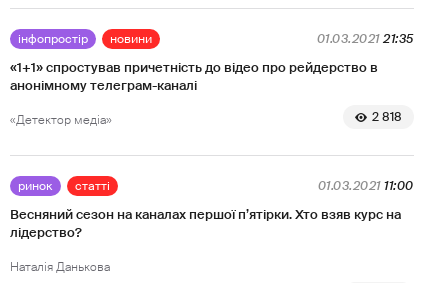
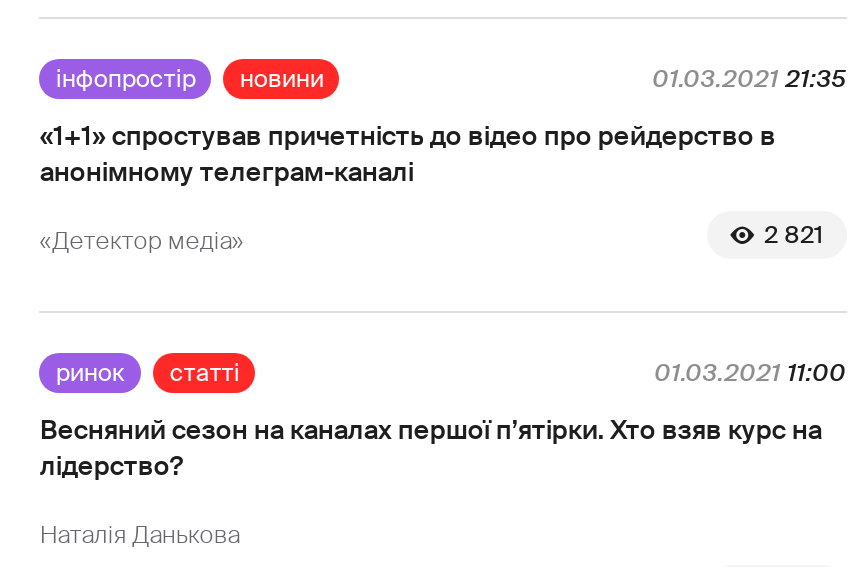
[372,108,402,124] 2 818 -> [764,218,822,250] 2 821

